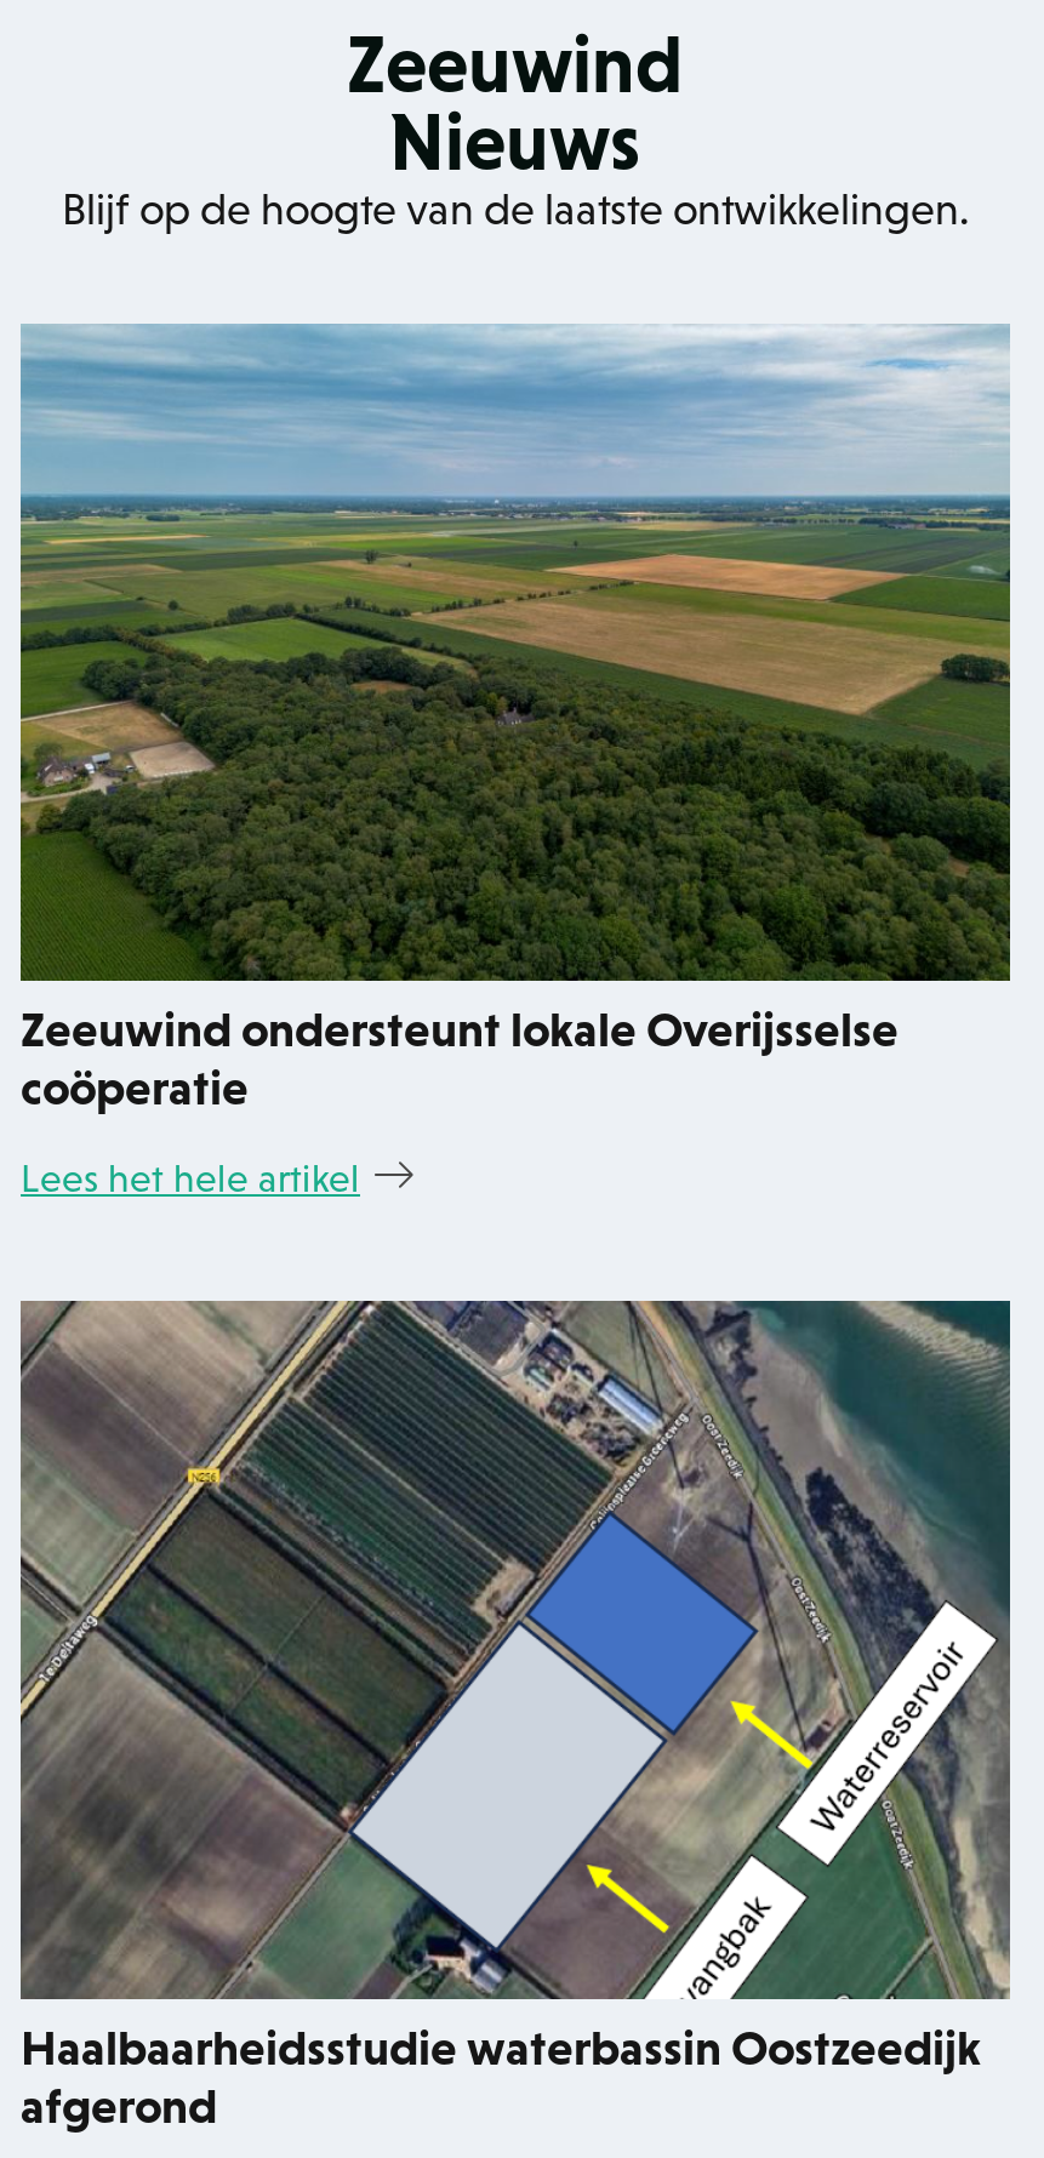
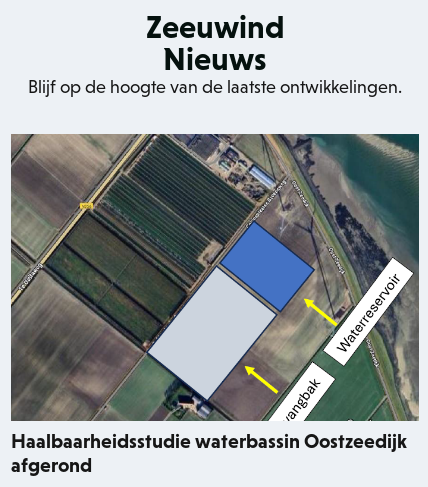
[18,324,1010,1202] [image] | Zeeuwind ondersteunt lokale Overijsselse | coöperatie | Lees het hele artikel -> none

